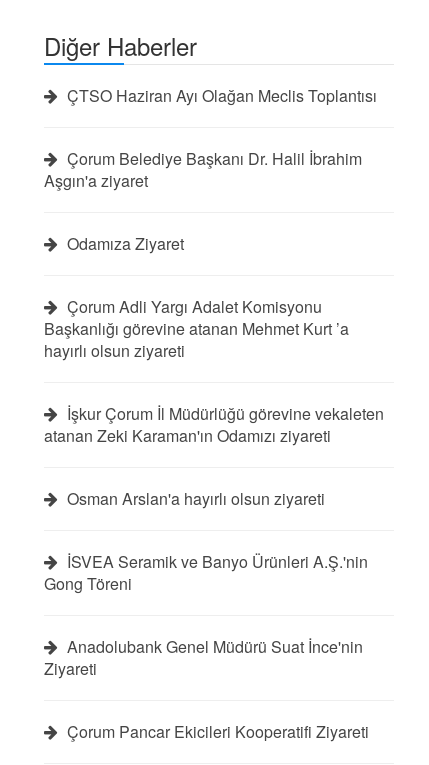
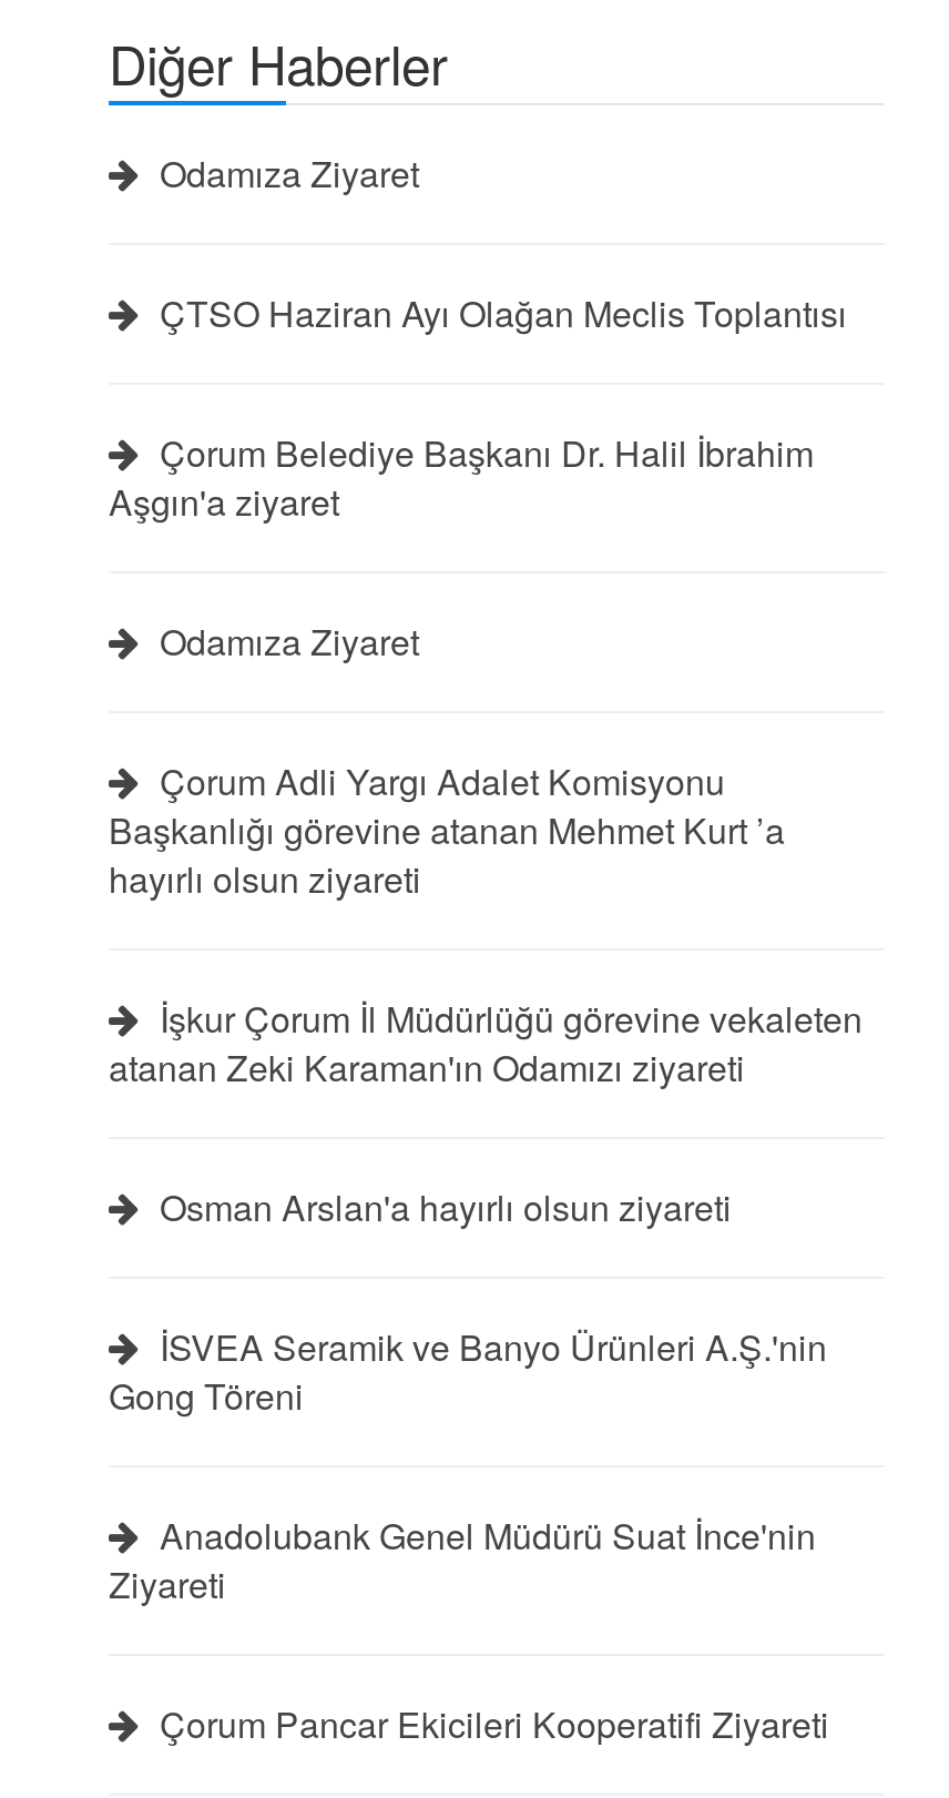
none -> [151,147,419,198] Odamıza Ziyaret

